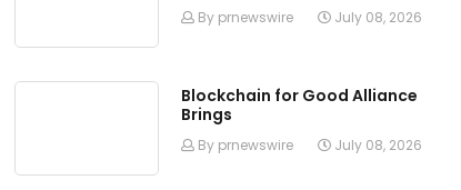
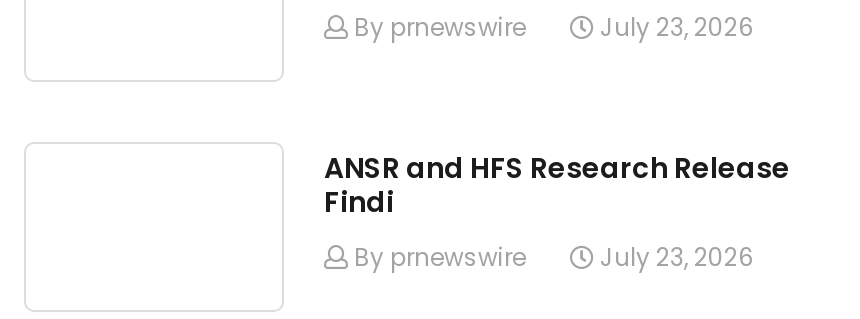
[194,8,422,26] By prnewswire July 08, 2026 -> [348,10,754,44] By prnewswire July 23, 2026
[181,84,418,125] Blockchain for Good Alliance | Brings -> [324,148,790,222] ANSR and HFS Research Release | Findi
[194,135,422,154] By prnewswire July 08, 2026 -> [348,240,754,274] By prnewswire July 23, 2026

